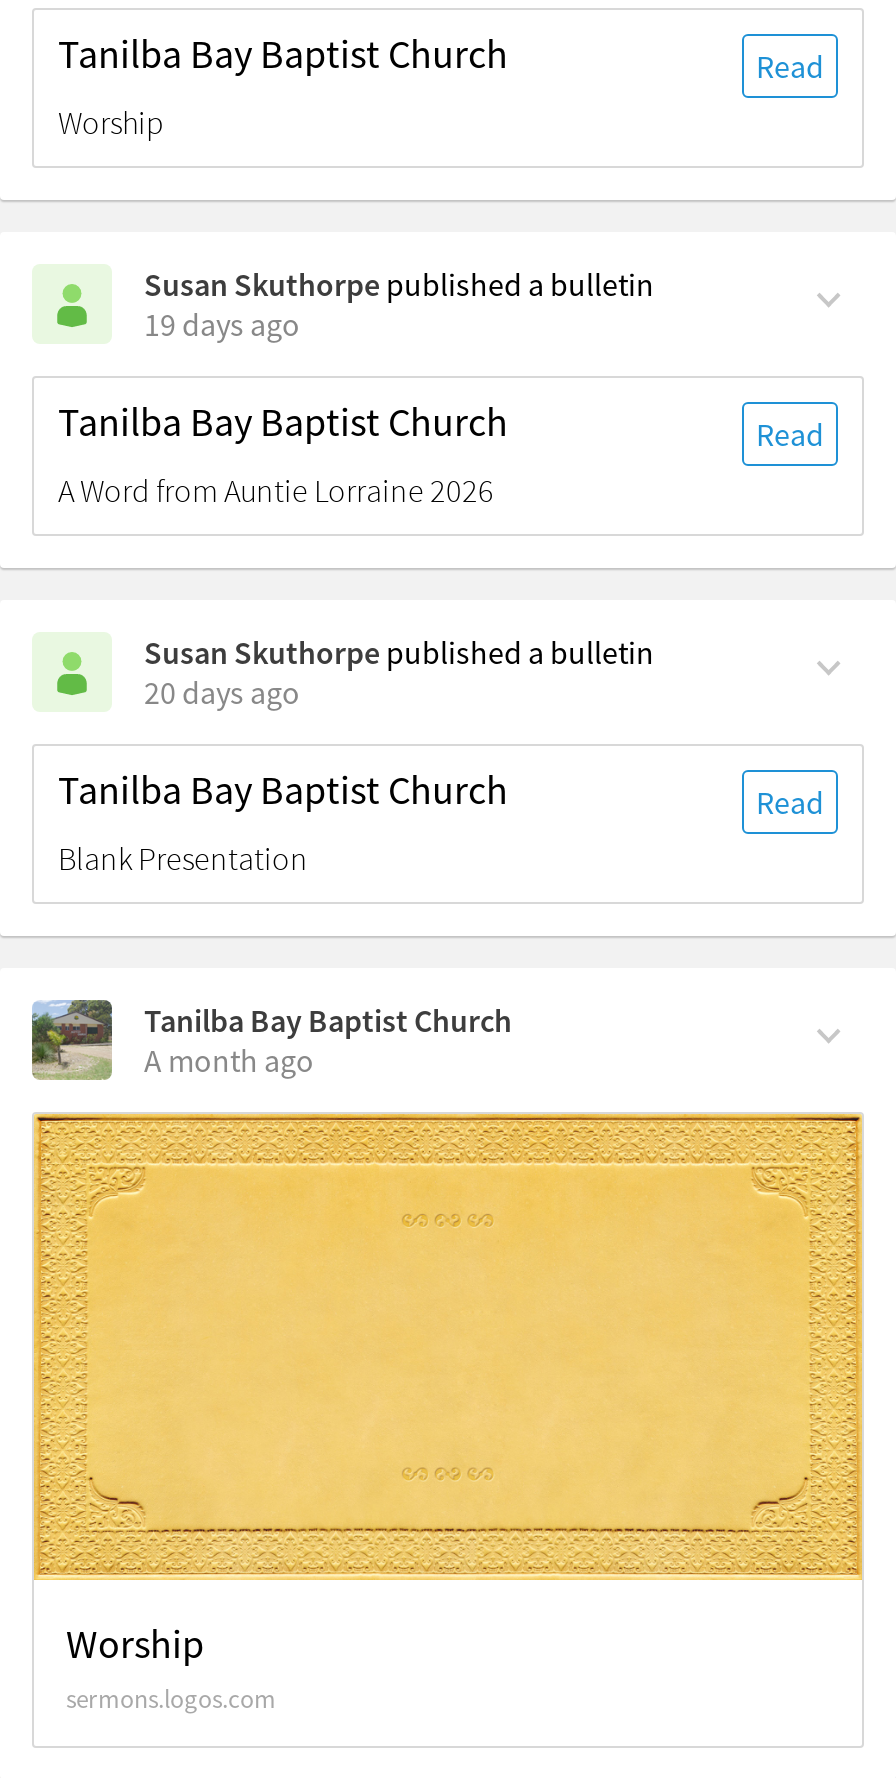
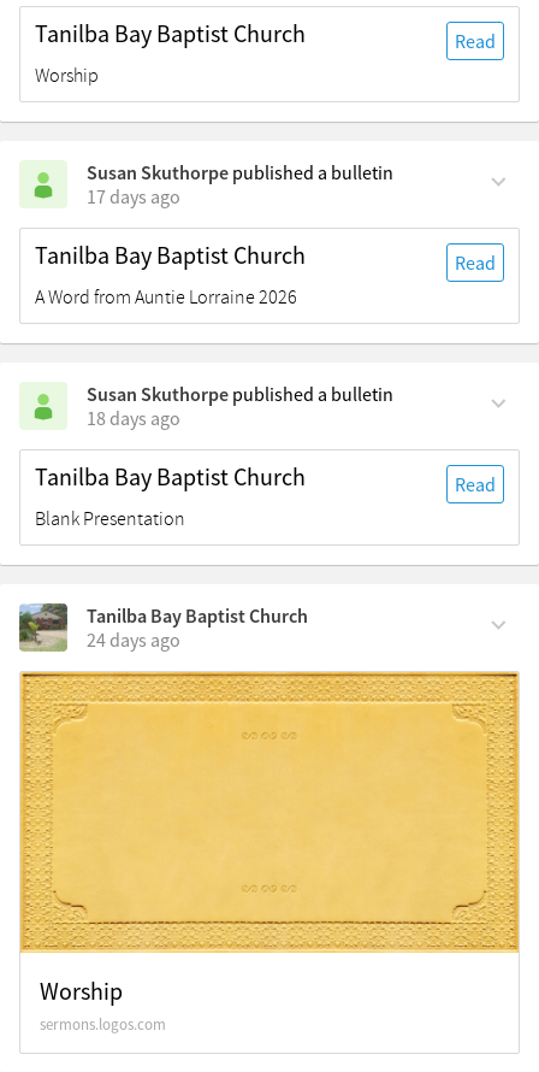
[144,304,300,344] 19 days ago -> [87,184,180,208] 17 days ago
[144,672,300,712] 20 days ago -> [87,406,180,430] 18 days ago
[144,1040,314,1080] A month ago -> [87,628,180,652] 24 days ago

